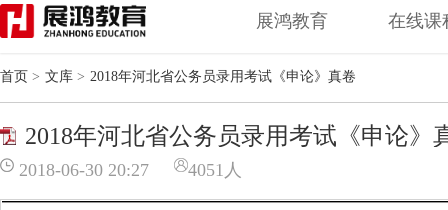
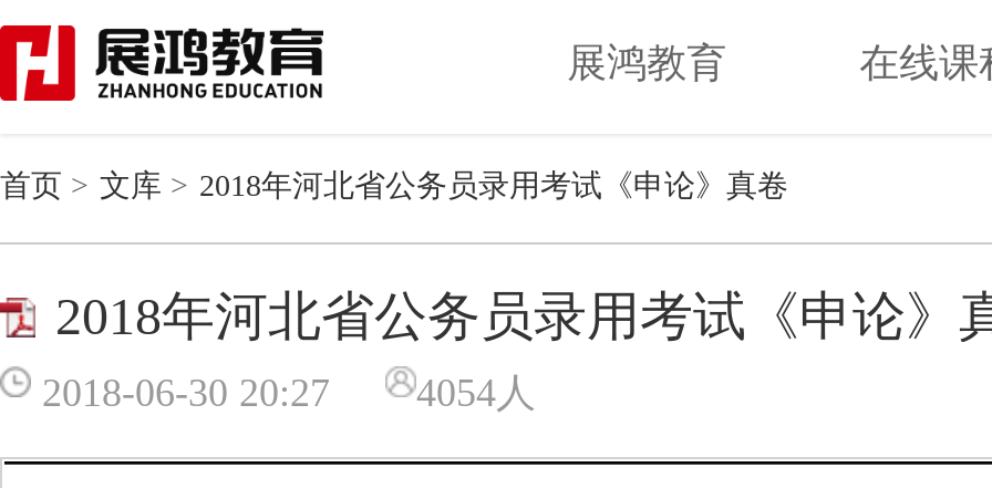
[14,160,242,180] 2018-06-30 20:27 4051人 -> [31,370,536,414] 2018-06-30 20:27 4054人

